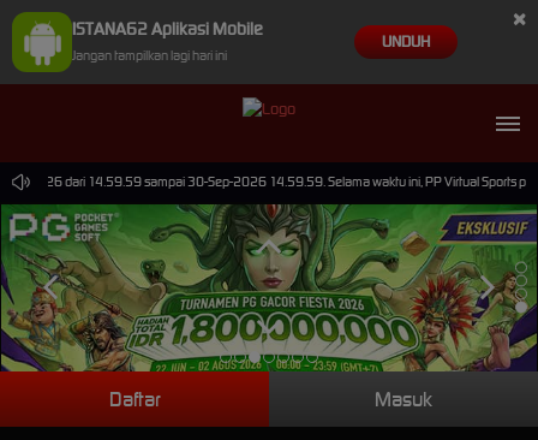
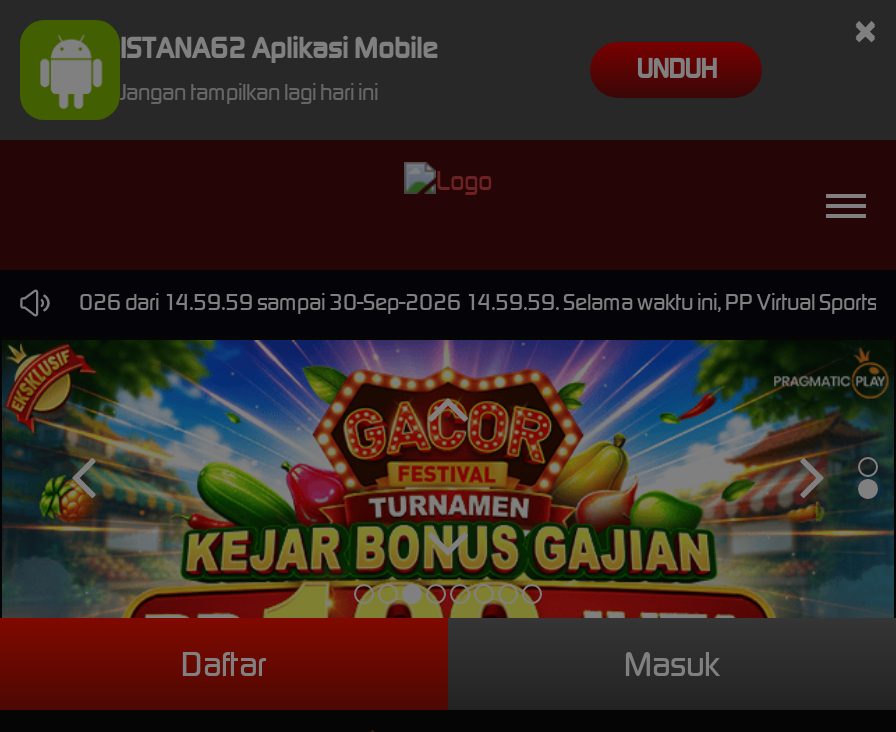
[4,203,534,373] [image] -> [6,338,890,620] [image]

